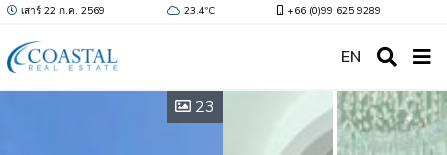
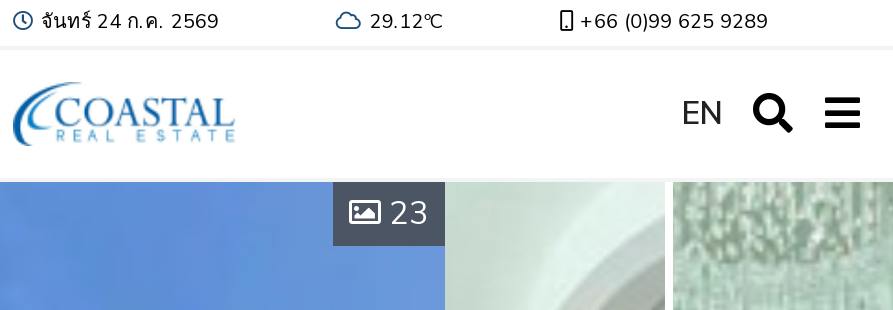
[21,4,215,18] เสาร์ 22 ก.ค. 2569 | 23.4ºC -> [41,8,444,36] จันทร์ 24 ก.ค. 2569 | 29.12ºC

